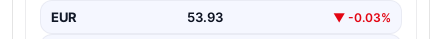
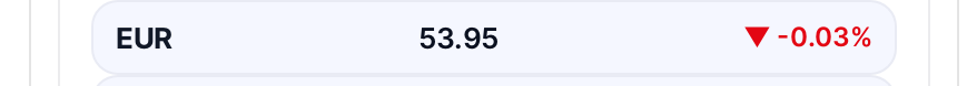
[187,9,223,25] 53.93 -> [418,20,499,56] 53.95

